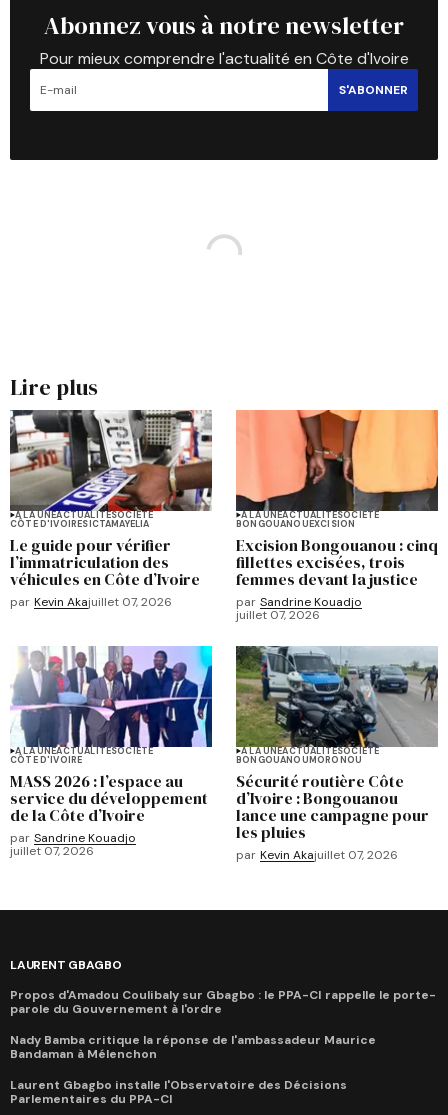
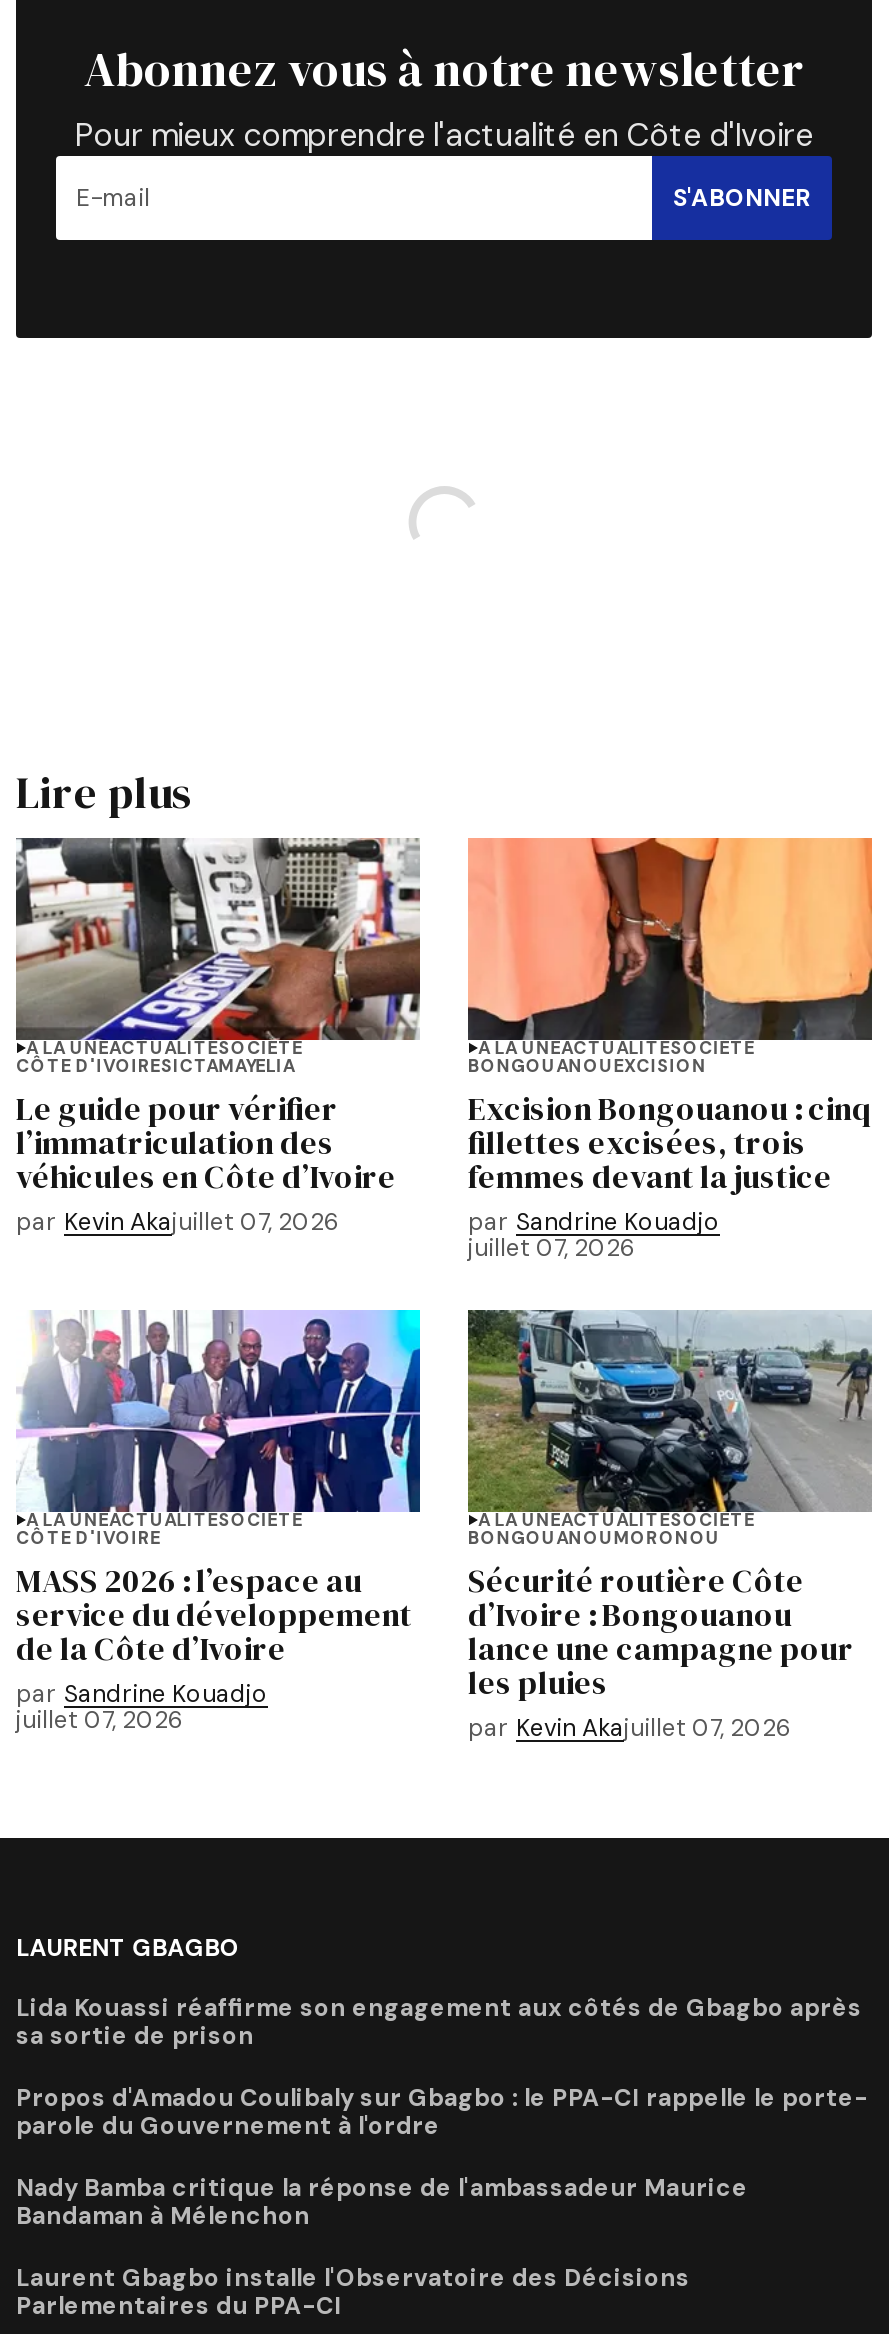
none -> [16,1991,862,2051] Lida Kouassi réaffirme son engagement aux côtés de Gbagbo après | sa sortie de prison

